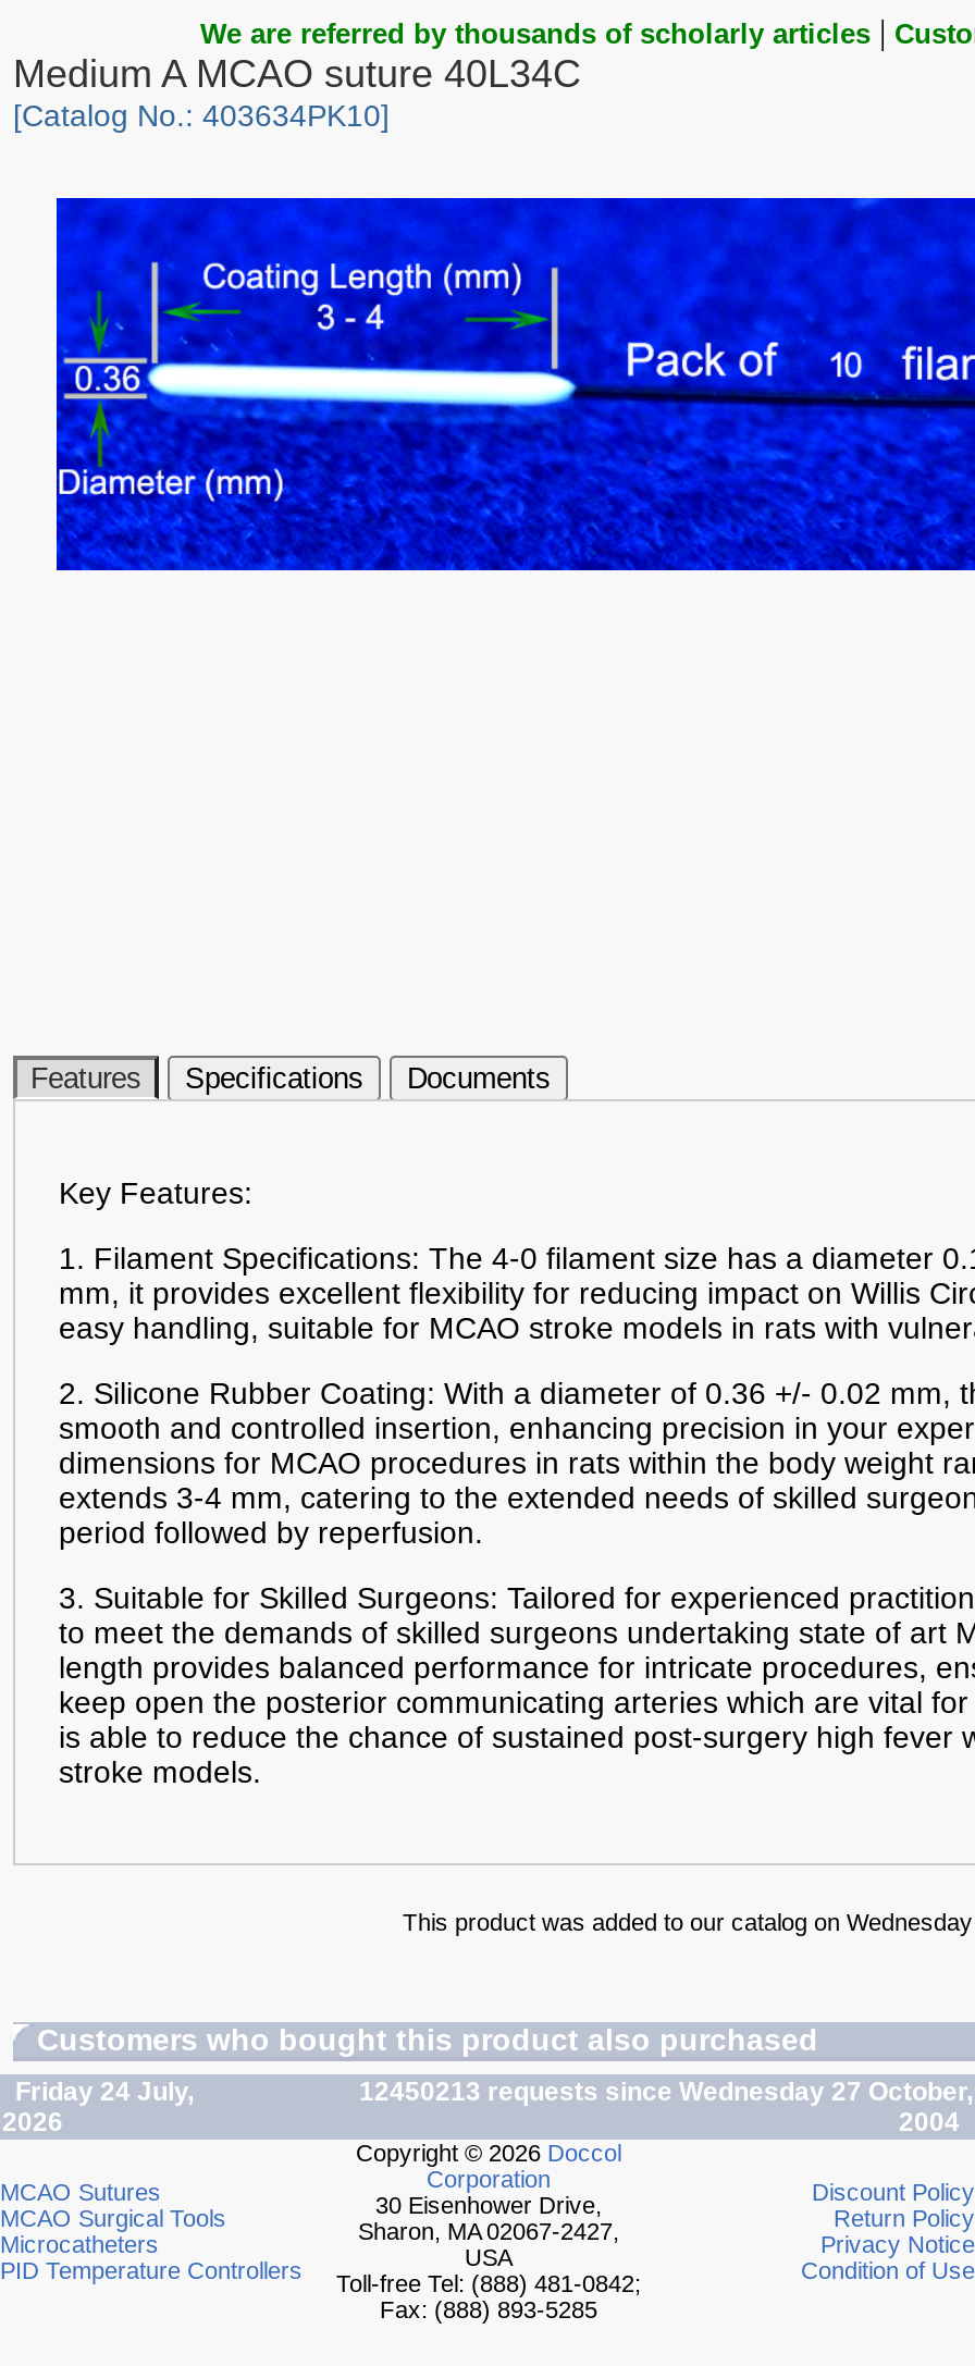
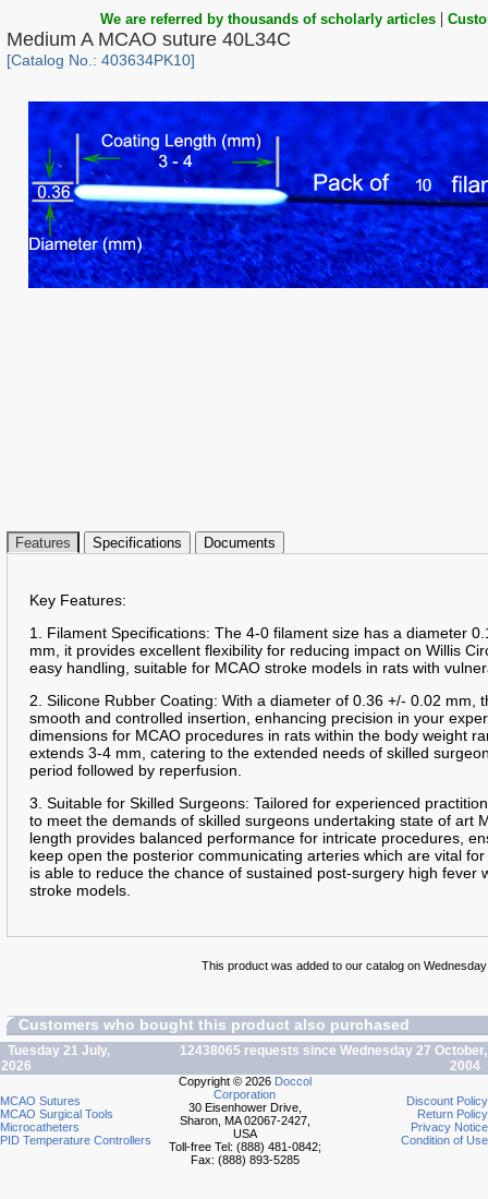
[2,2077,194,2107] Friday 24 July, -> [1,1043,110,1058] Tuesday 21 July,
[346,2077,973,2107] 12450213 requests since Wednesday 27 October, -> [173,1043,487,1058] 12438065 requests since Wednesday 27 October,

